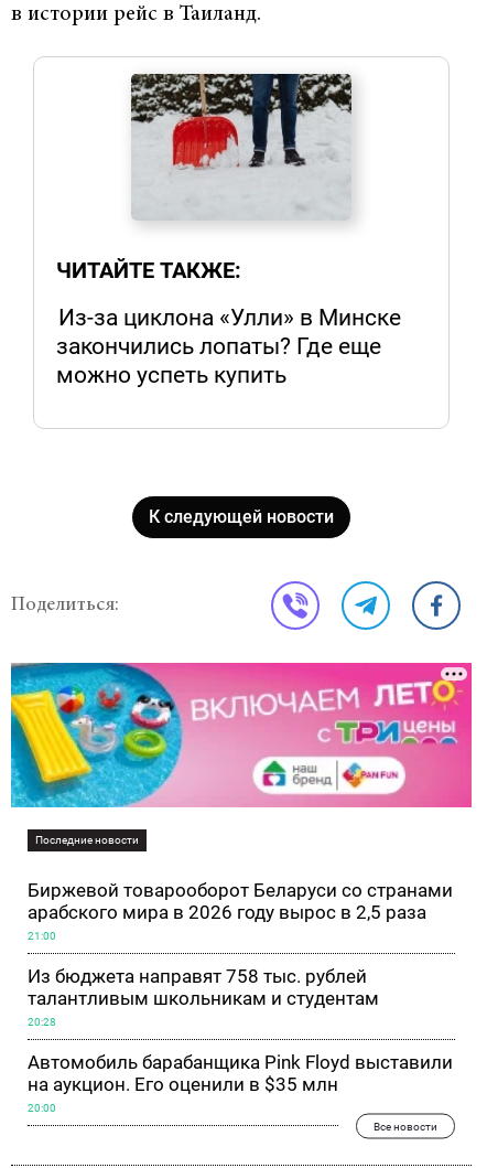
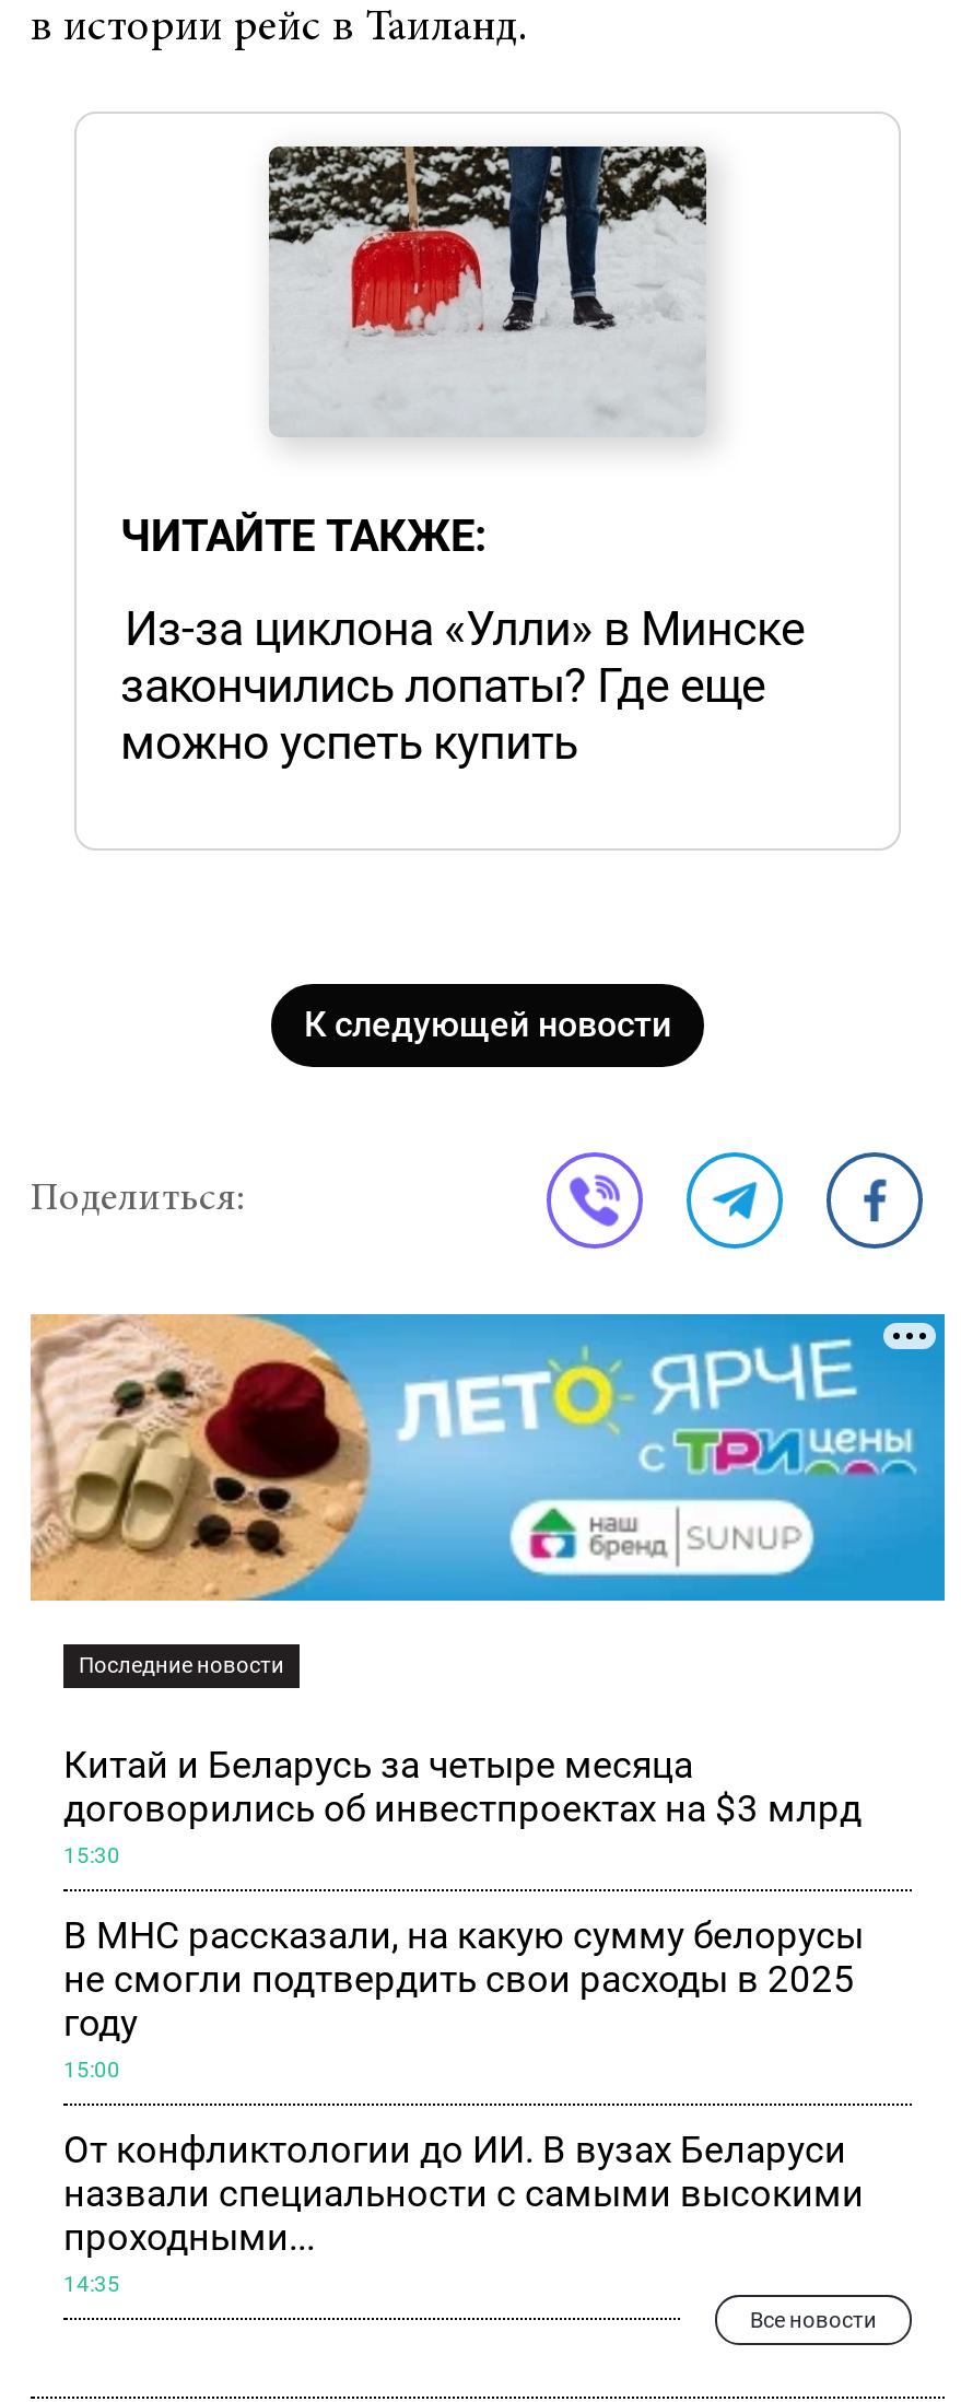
[10,662,473,808] [image] -> [28,1312,947,1603] [image]
[28,879,453,923] Биржевой товарооборот Беларуси со странами | арабского мира в 2026 году вырос в 2,5 раза -> [63,1742,862,1830] Китай и Беларусь за четыре месяца | договорились об инвестпроектах на $3 млрд
[28,930,56,942] 21:00 -> [63,1843,120,1867] 15:30
[28,965,379,1009] Из бюджета направят 758 тыс. рублей | талантливым школьникам и студентам -> [63,1913,864,2044] В МНС рассказали, на какую сумму белорусы | не смогли подтвердить свои расходы в 2025 | году
[28,1016,56,1028] 20:28 -> [63,2057,120,2081] 15:00
[28,1051,453,1095] Автомобиль барабанщика Pink Floyd выставили | на аукцион. Его оценили в $35 млн -> [63,2127,864,2258] От конфликтологии до ИИ. В вузах Беларуси | назвали специальности с самыми высокими | проходными...
[28,1102,56,1114] 20:00 -> [63,2271,120,2296] 14:35

